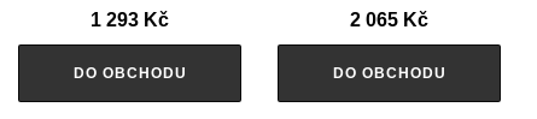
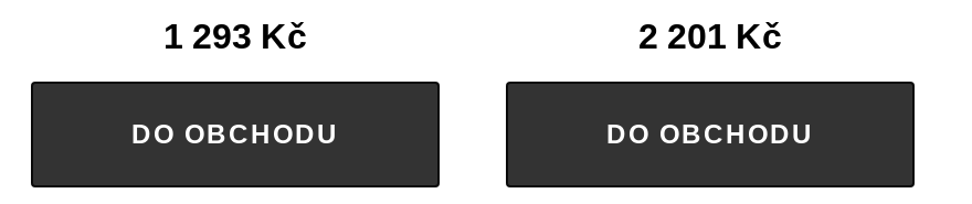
[350,10,428,30] 2 065 Kč -> [638,18,782,56] 2 201 Kč

